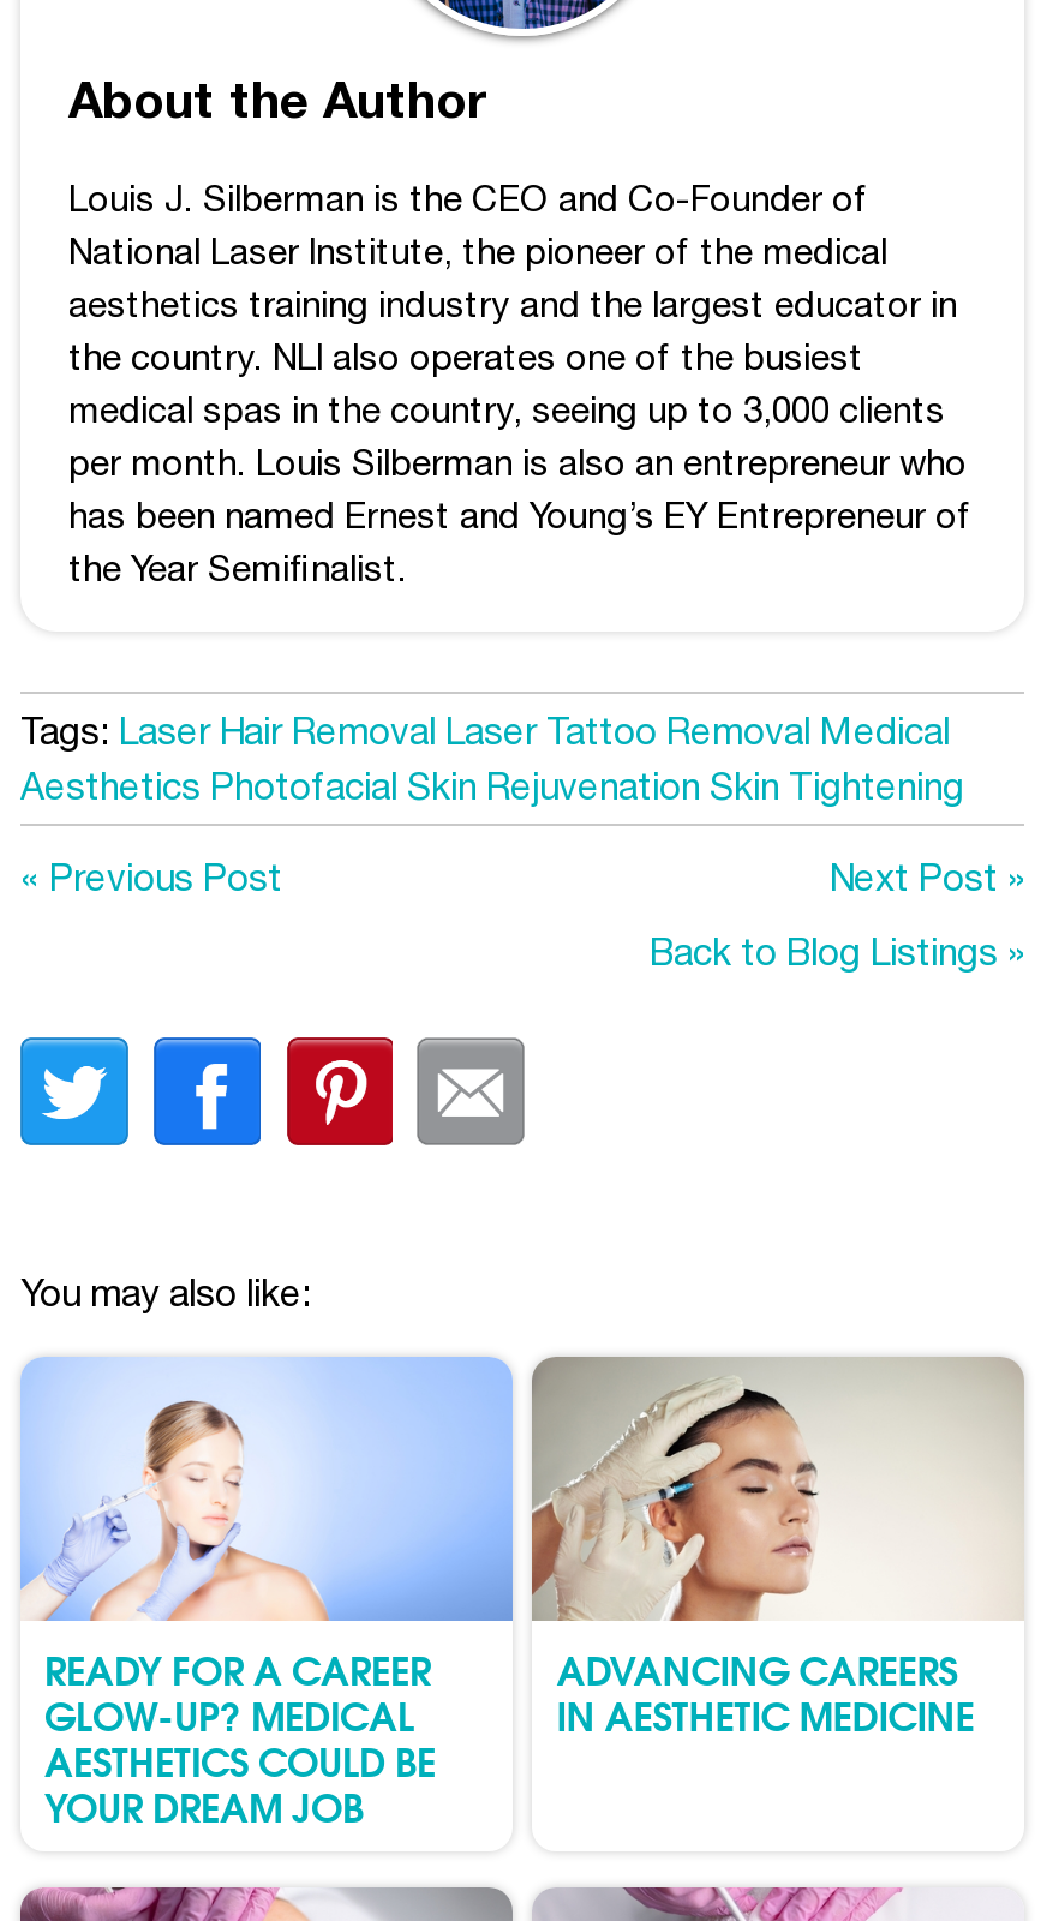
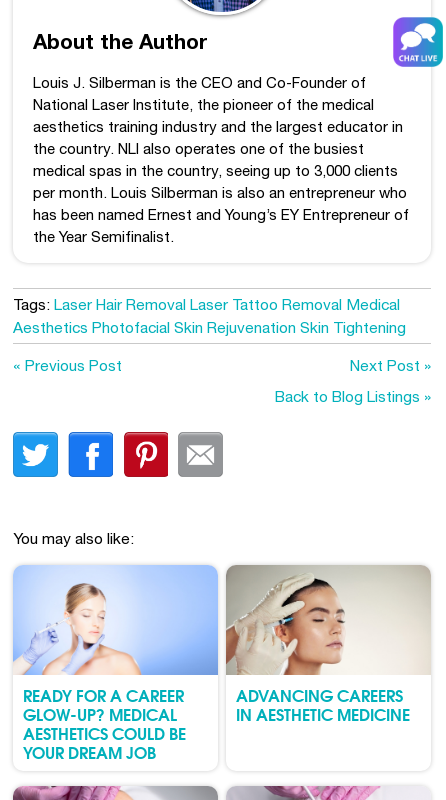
none -> [392,16,443,68] [image]

